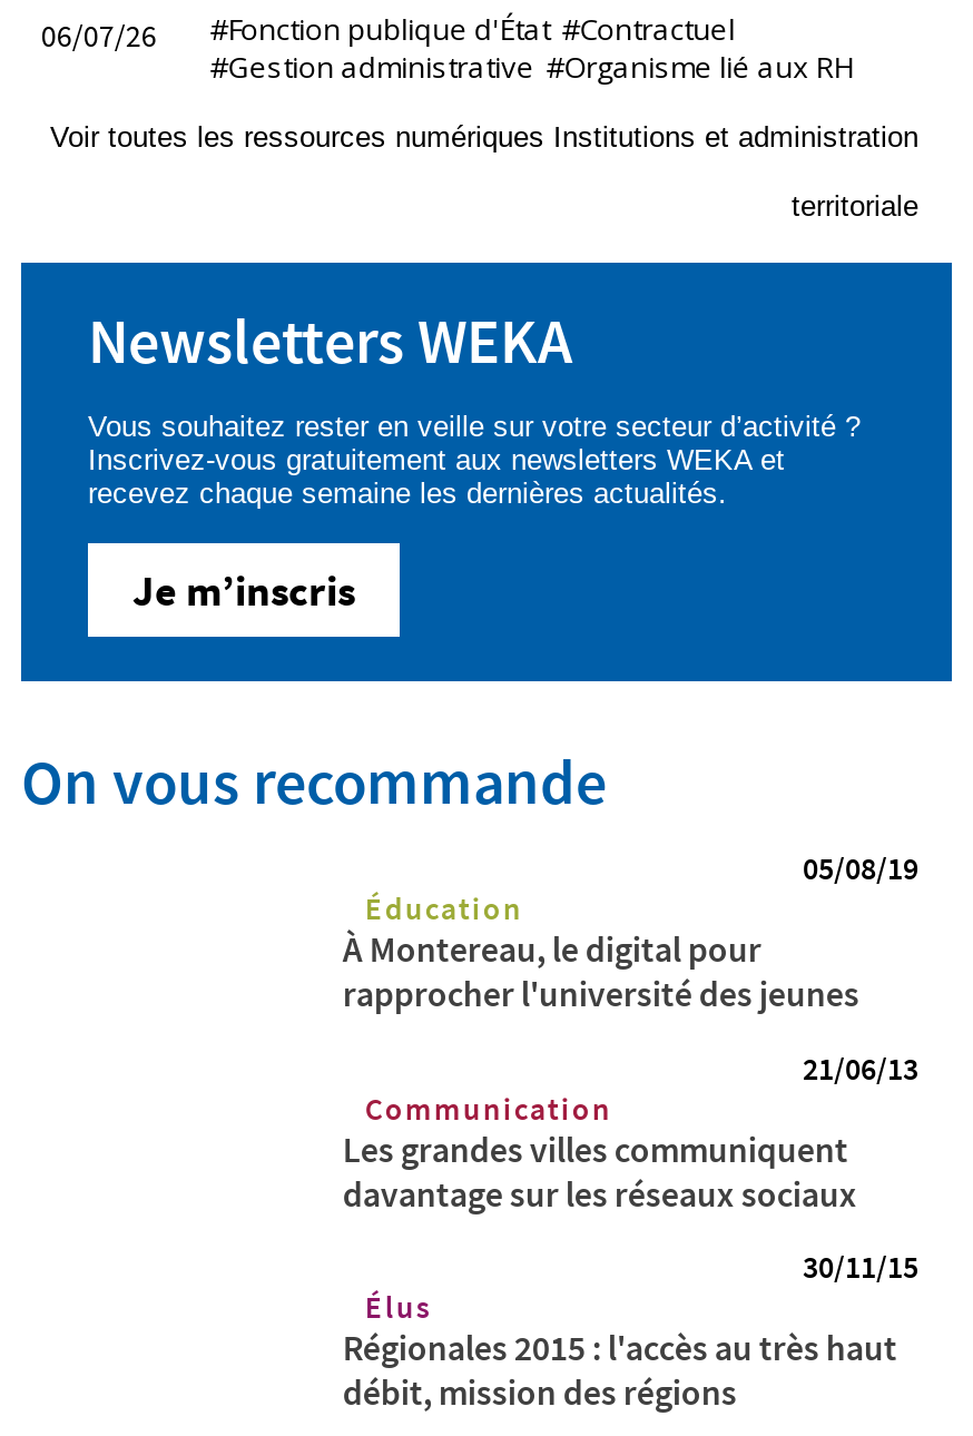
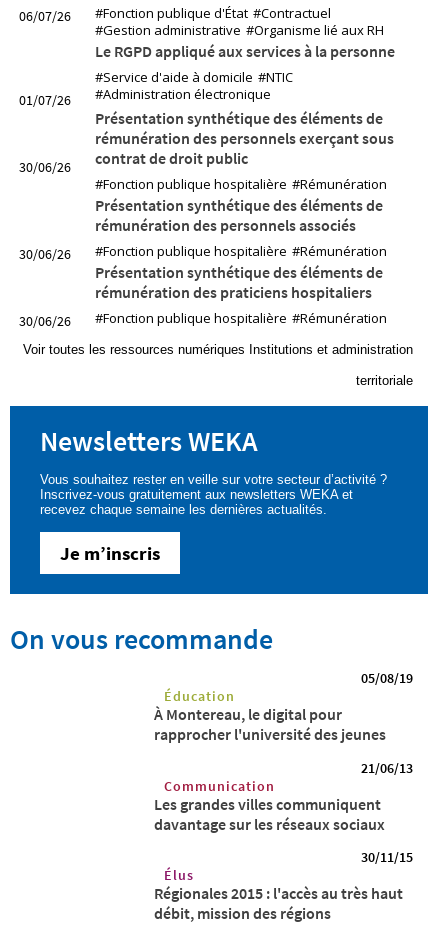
none -> [19,91,71,109] 01/07/26
none -> [19,158,71,176] 30/06/26
none -> [19,245,71,263] 30/06/26
none -> [19,312,71,330] 30/06/26
none -> [95,41,395,103] Le RGPD appliqué aux services à la personne | #Service d'aide à domicile #NTIC | #Administration électronique
none -> [95,108,394,193] Présentation synthétique des éléments de | rémunération des personnels exerçant sous | contrat de droit public | #Fonction publique hospitalière #Rémunération
none -> [95,195,387,260] Présentation synthétique des éléments de | rémunération des personnels associés | #Fonction publique hospitalière #Rémunération
none -> [95,262,387,327] Présentation synthétique des éléments de | rémunération des praticiens hospitaliers | #Fonction publique hospitalière #Rémunération

